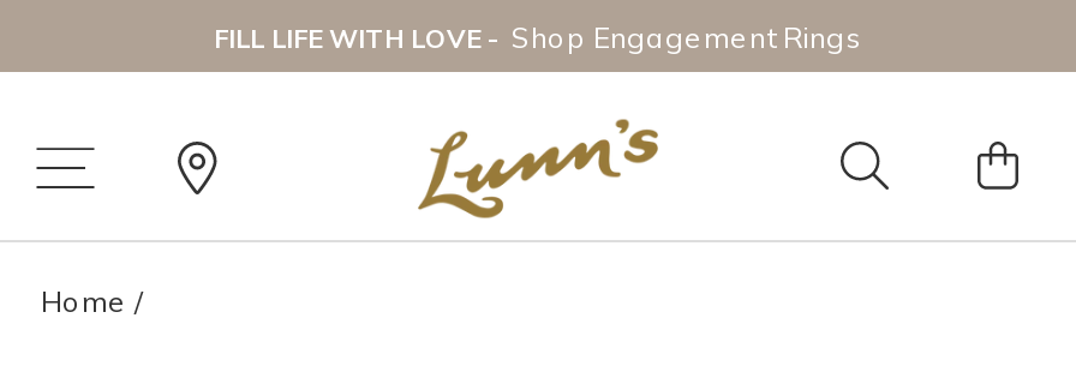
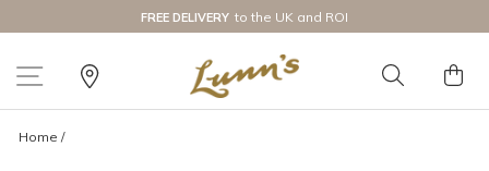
[214,19,862,55] FILL LIFE WITH LOVE - Shop Engagement Rings -> [141,9,348,25] FREE DELIVERY to the UK and ROI

